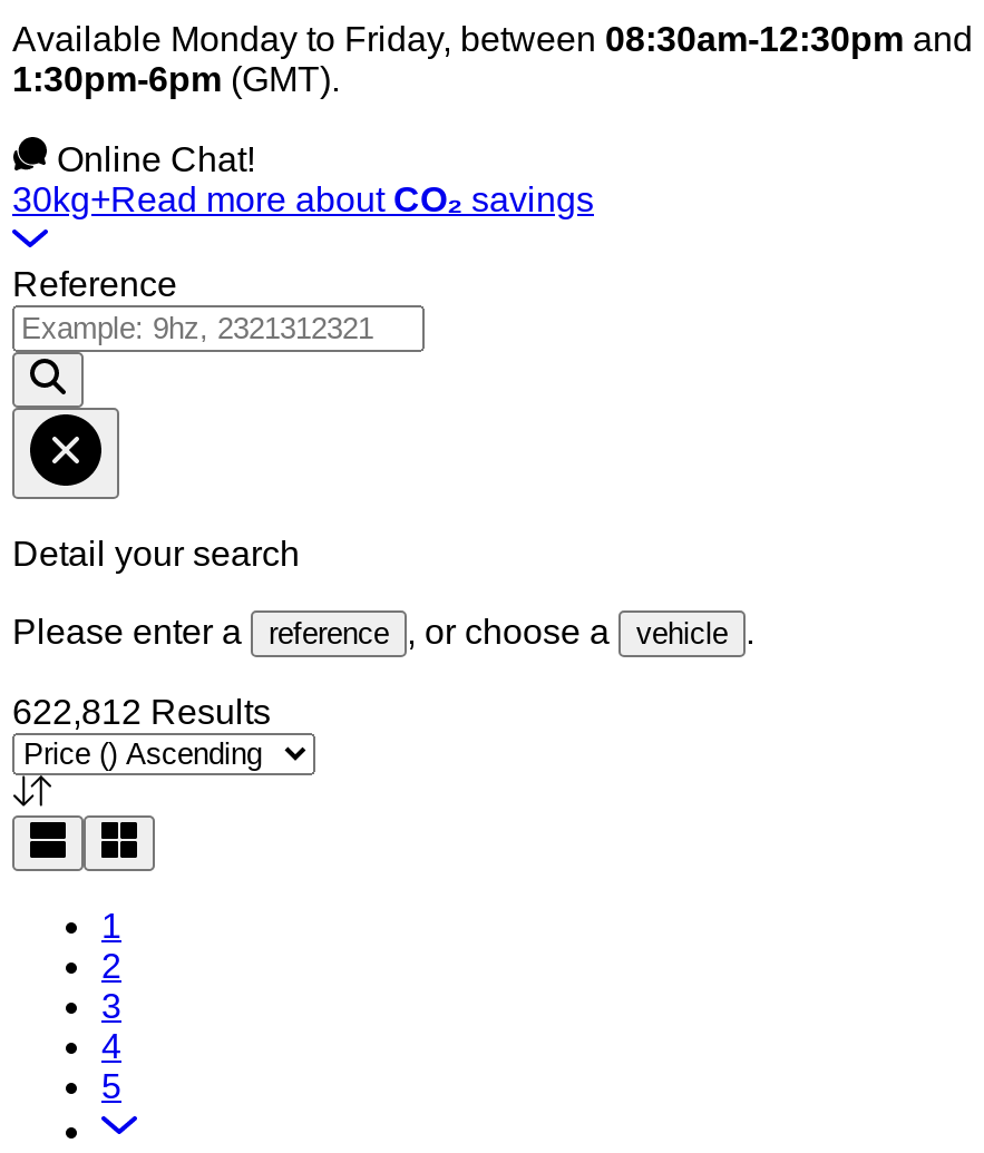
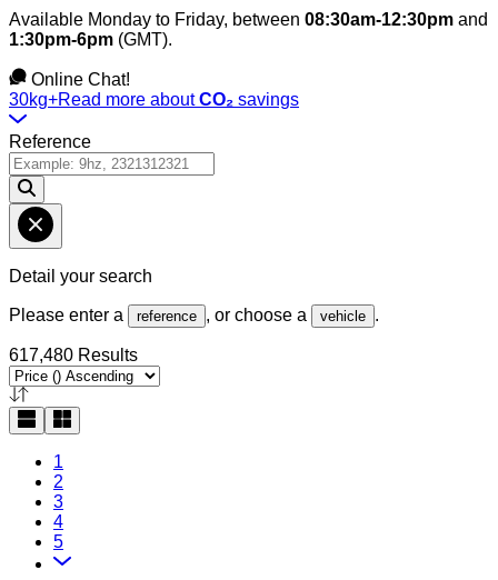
[12,693,271,731] 622,812 Results -> [9,346,138,364] 617,480 Results

